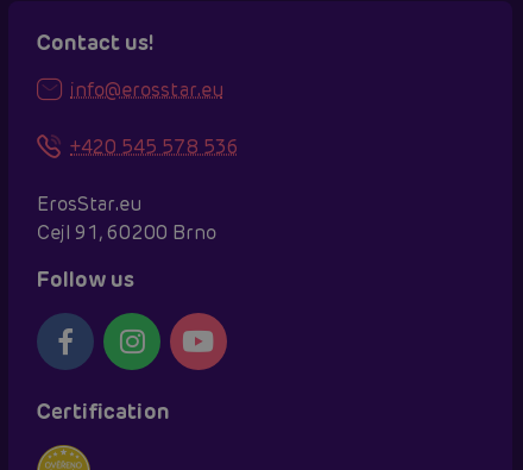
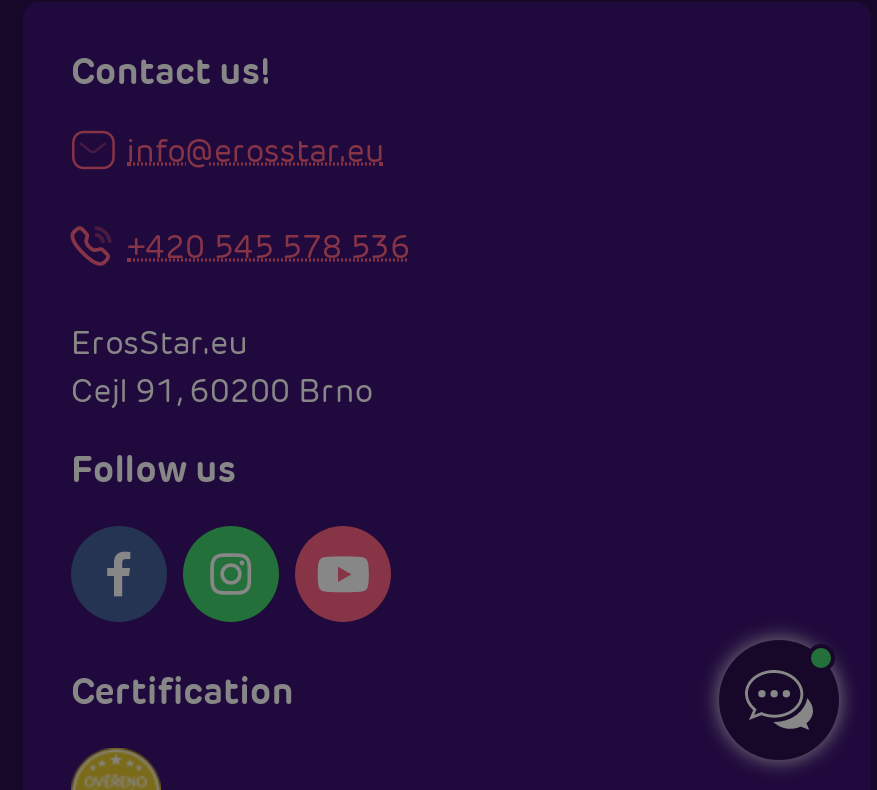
none -> [709,630,849,770] [image]

